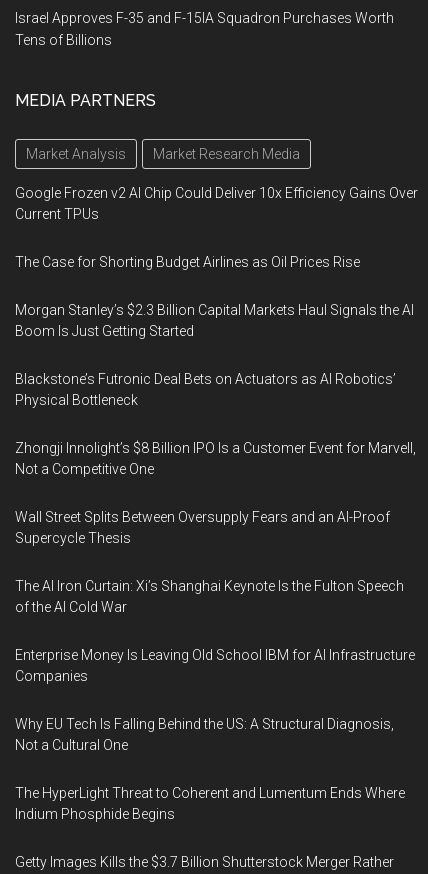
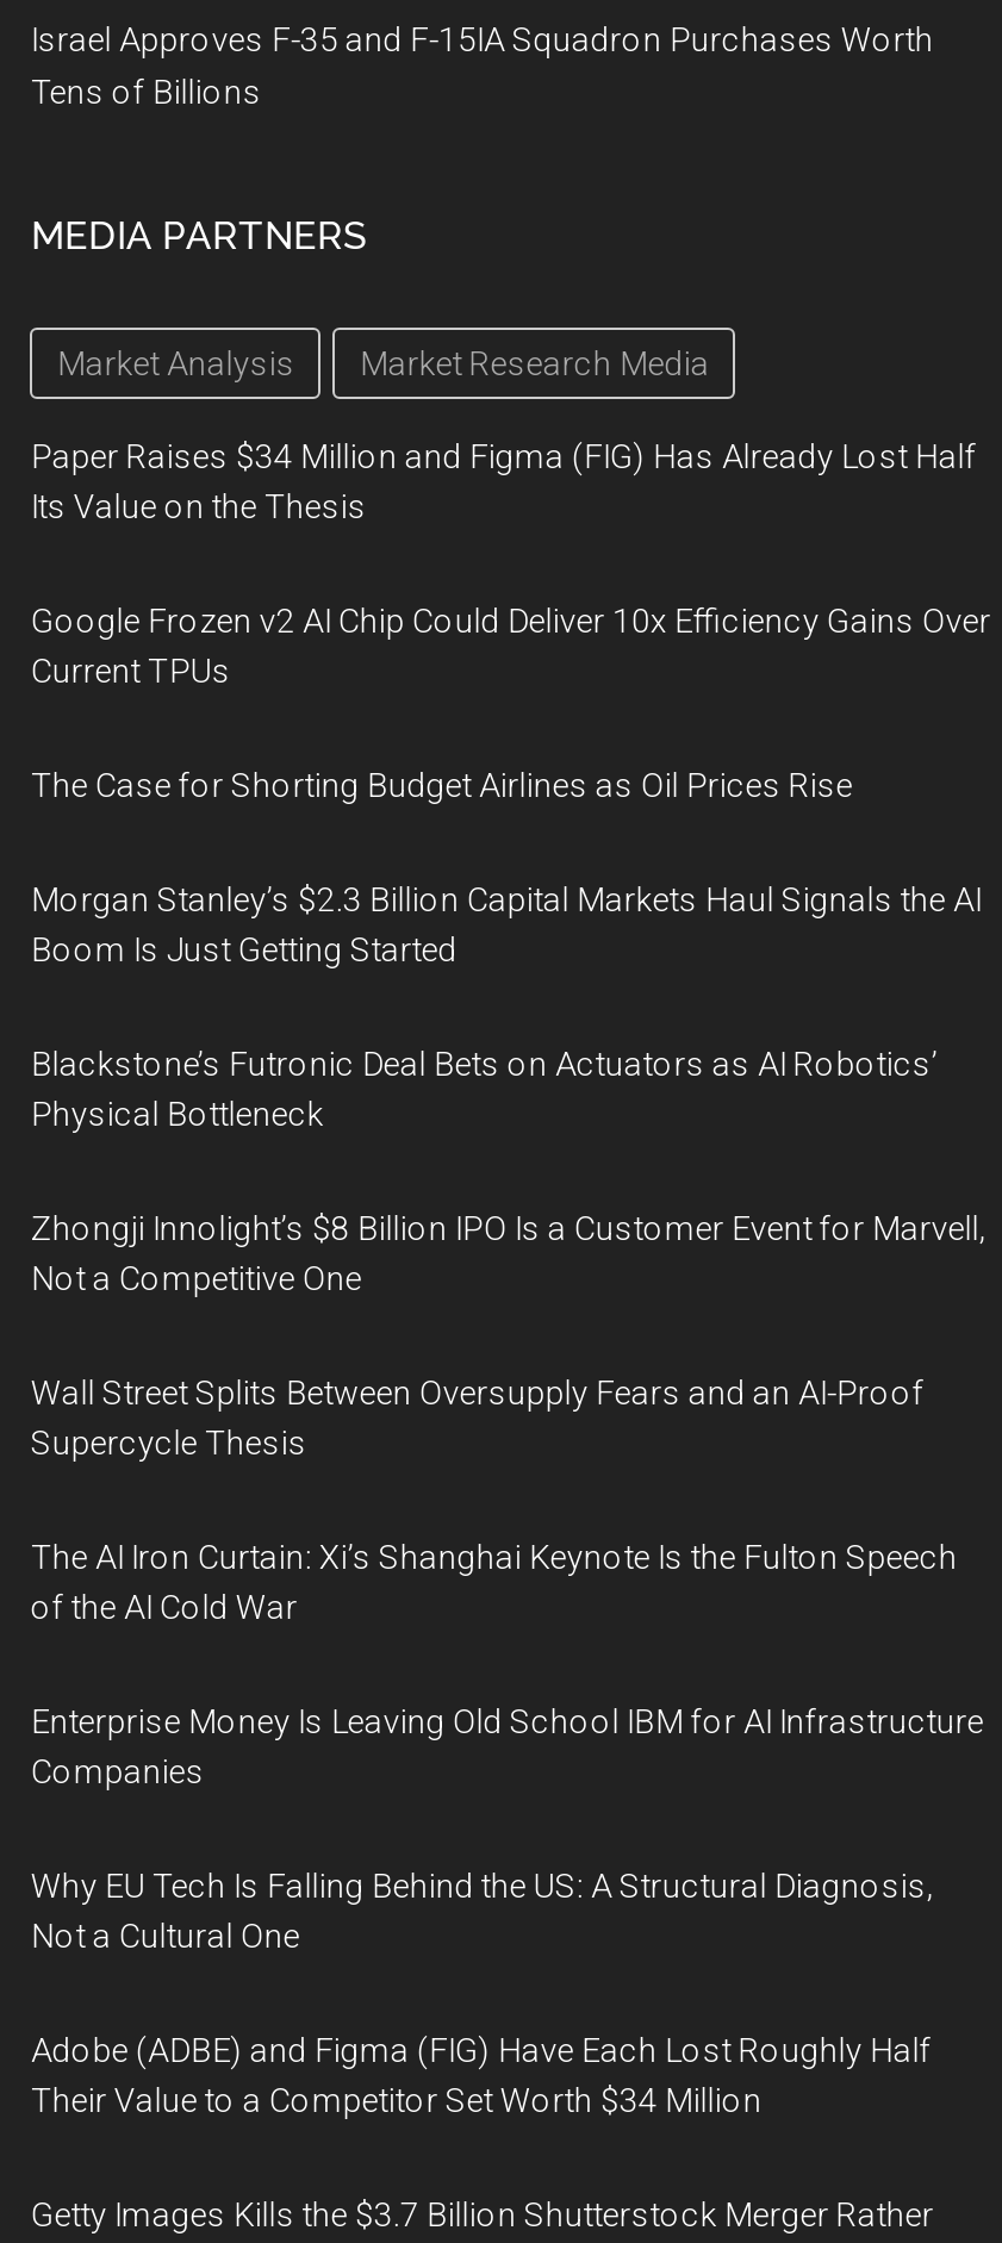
none -> [31,437,977,525] Paper Raises $34 Million and Figma (FIG) Has Already Lost Half | Its Value on the Thesis
[15,785,405,822] The HyperLight Threat to Coherent and Lumentum Ends Where | Indium Phosphide Begins -> [31,2031,931,2119] Adobe (ADBE) and Figma (FIG) Have Each Lost Roughly Half | Their Value to a Competitor Set Worth $34 Million

